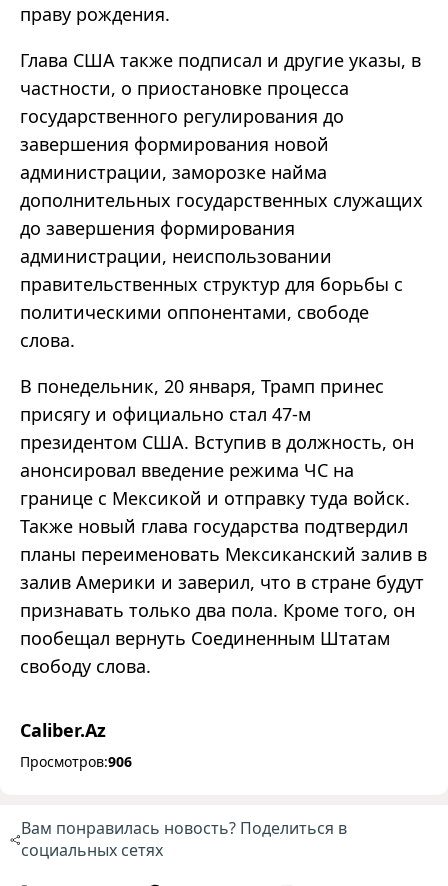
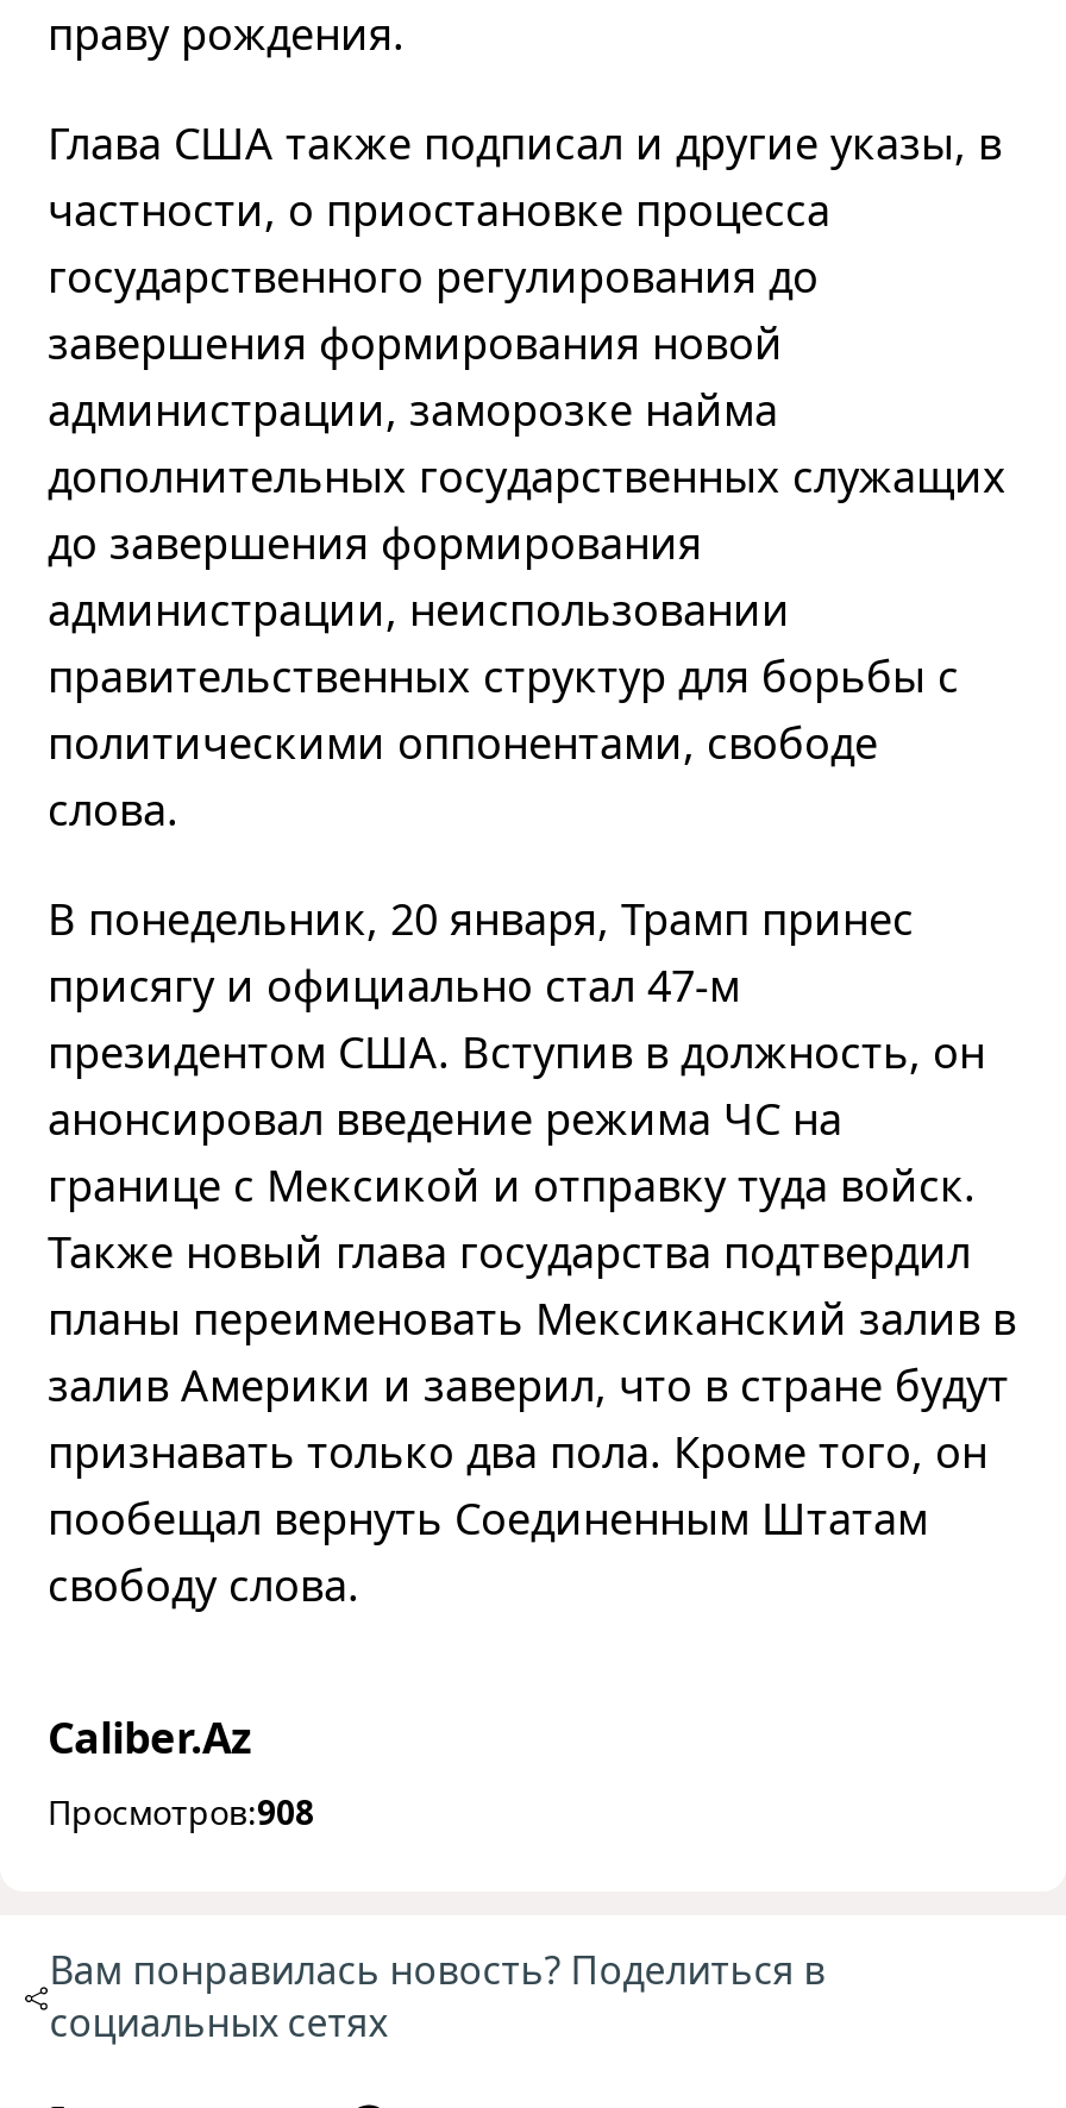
[20,752,132,771] Просмотров:906 -> [48,1790,314,1835] Просмотров:908

